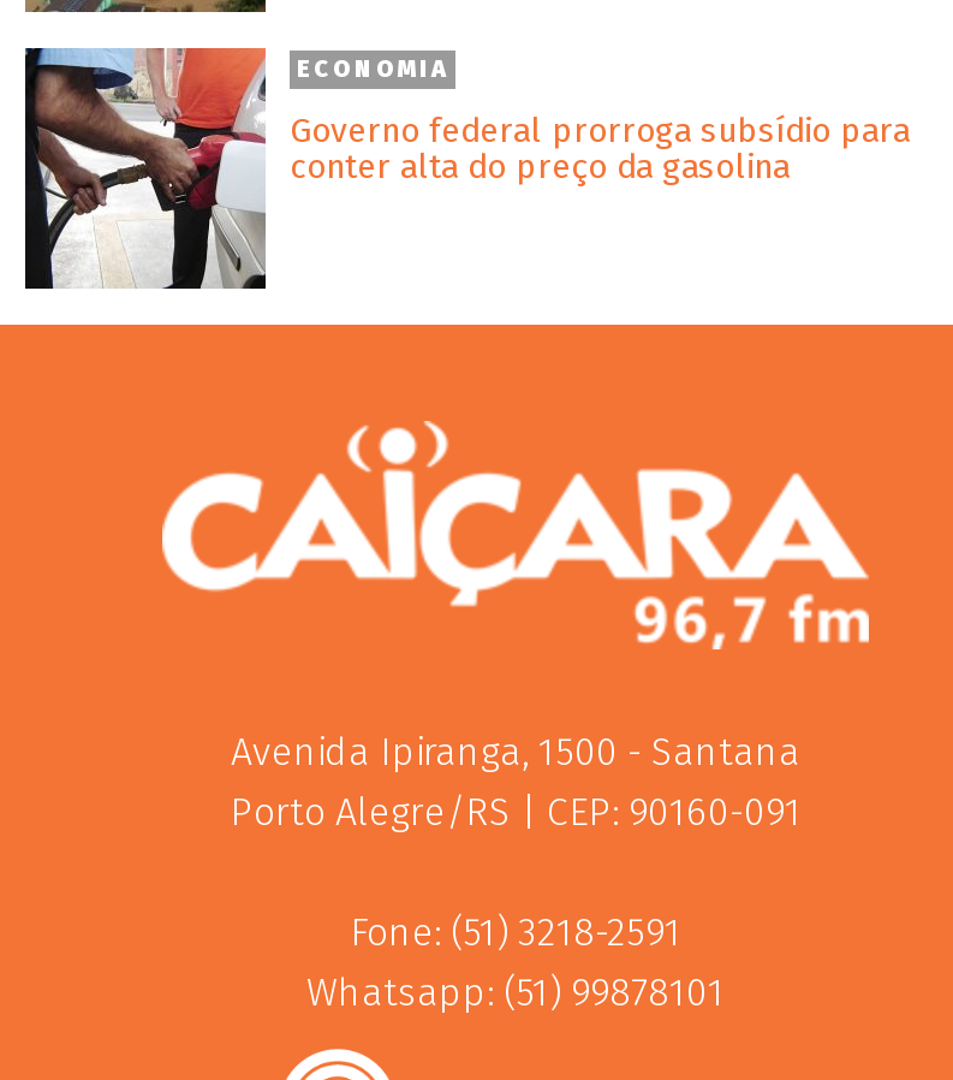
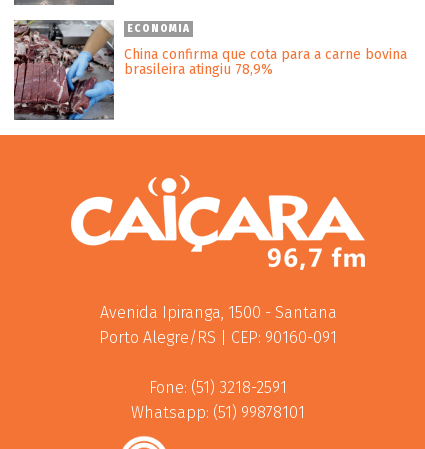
[23,46,910,291] [image] | Governo federal prorroga subsídio para | conter alta do preço da gasolina -> [13,19,407,121] [image] | China confirma que cota para a carne bovina | brasileira atingiu 78,9%

